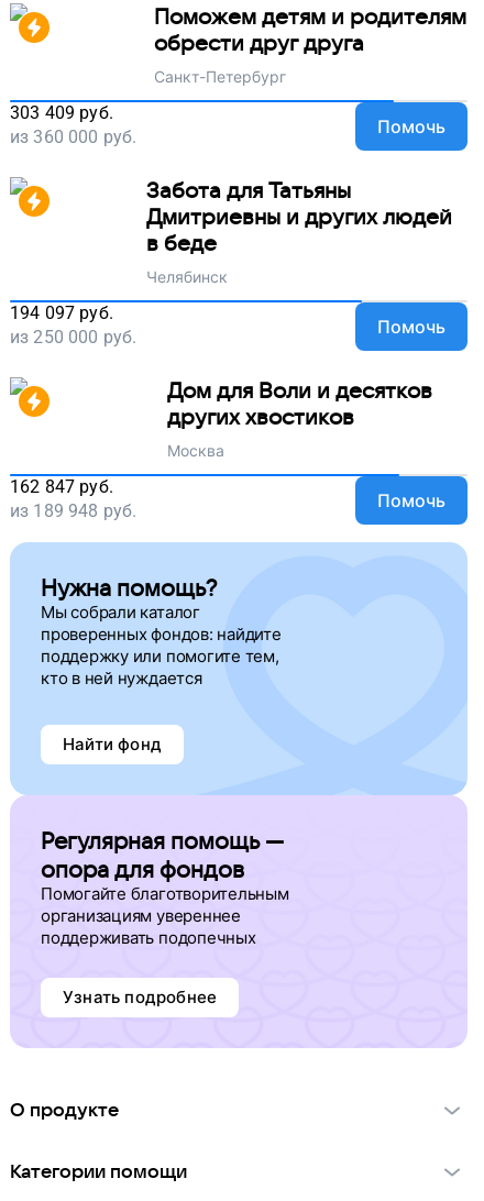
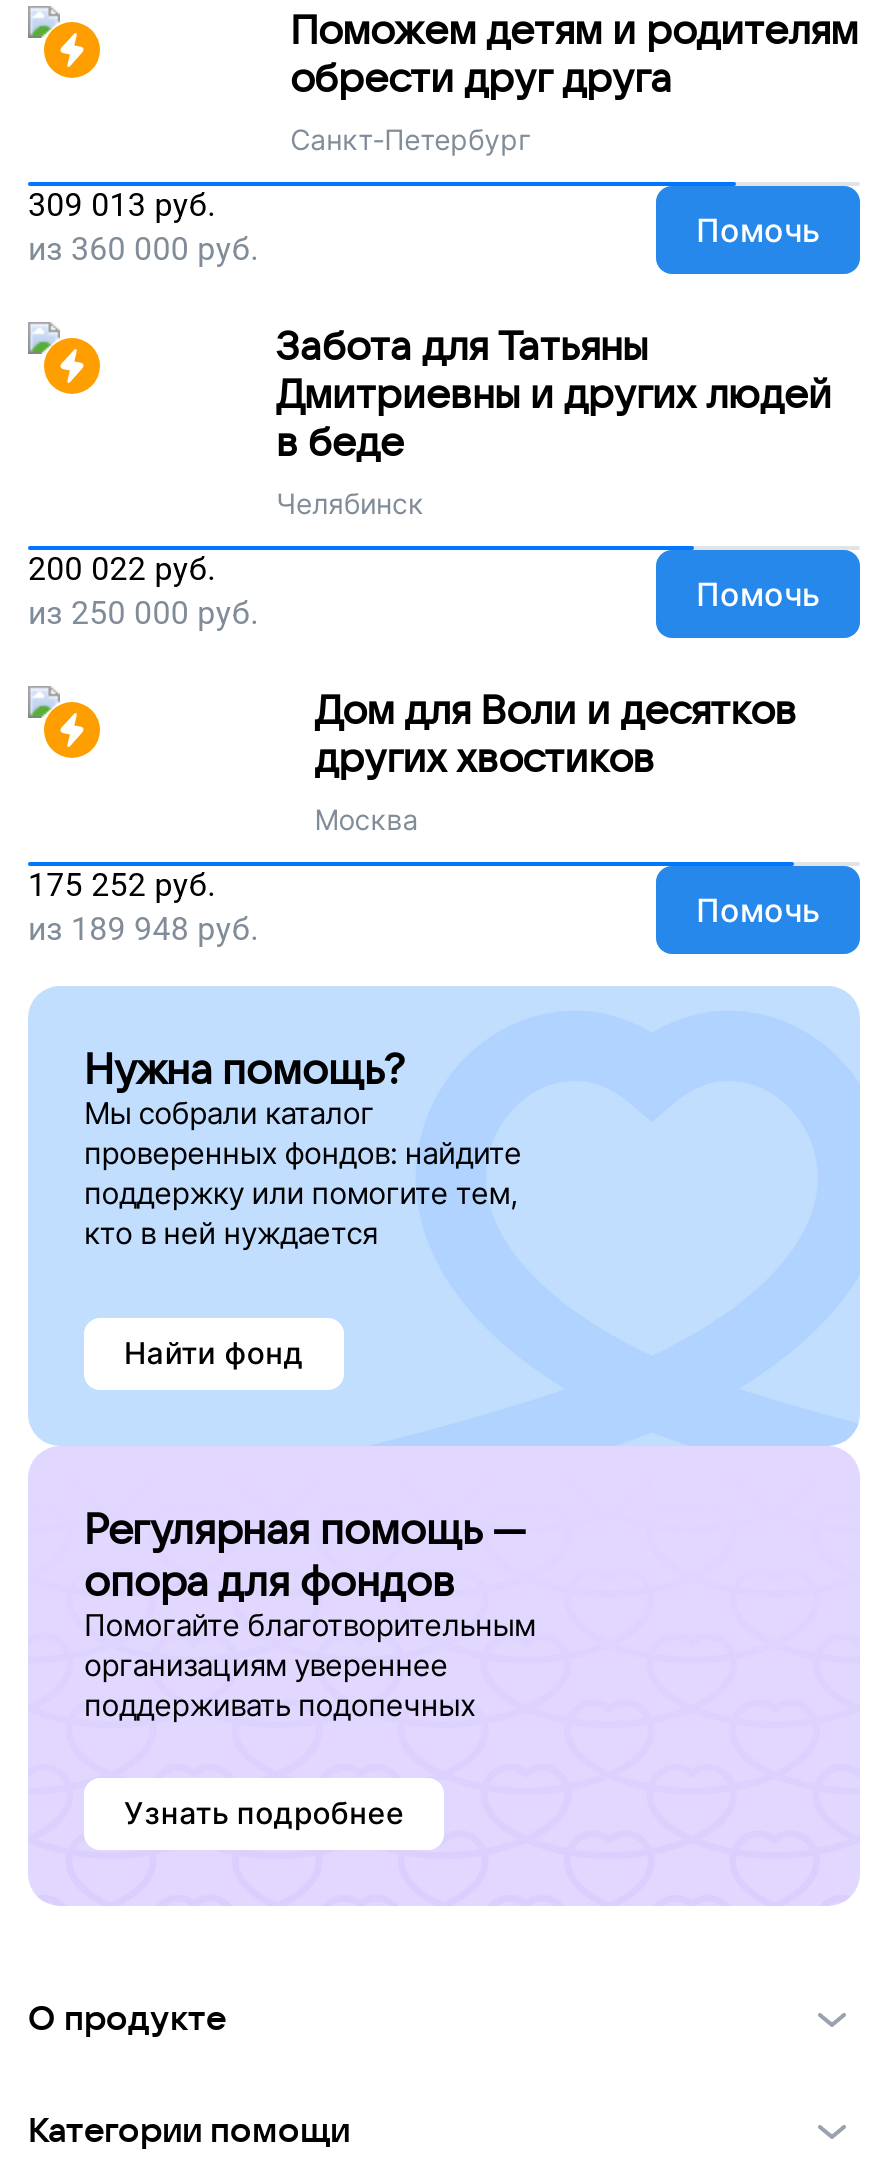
[10,103,113,123] 303 409 руб. -> [28,186,216,224] 309 013 руб.
[10,303,113,324] 194 097 руб. -> [28,550,216,588] 200 022 руб.
[10,476,113,497] 162 847 руб. -> [28,866,216,904] 175 252 руб.

